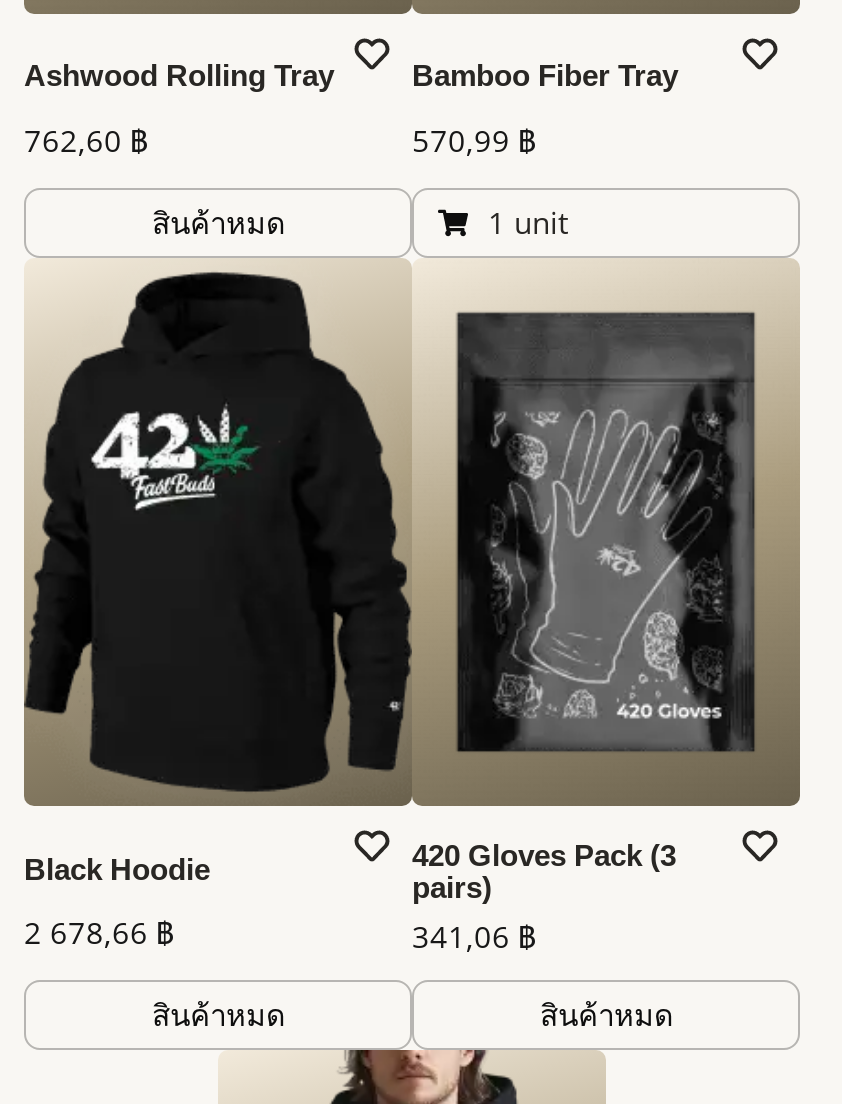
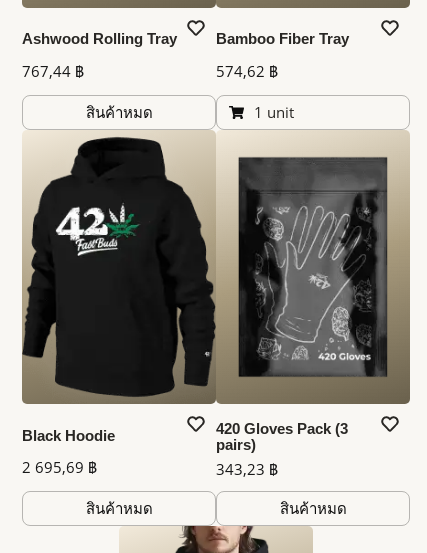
[24,119,148,159] 762,60 ฿ -> [22,61,84,81] 767,44 ฿
[412,119,536,159] 570,99 ฿ -> [216,61,278,81] 574,62 ฿
[24,912,174,952] 2 678,66 ฿ -> [22,457,97,477] 2 695,69 ฿
[412,916,536,956] 341,06 ฿ -> [216,459,278,479] 343,23 ฿

